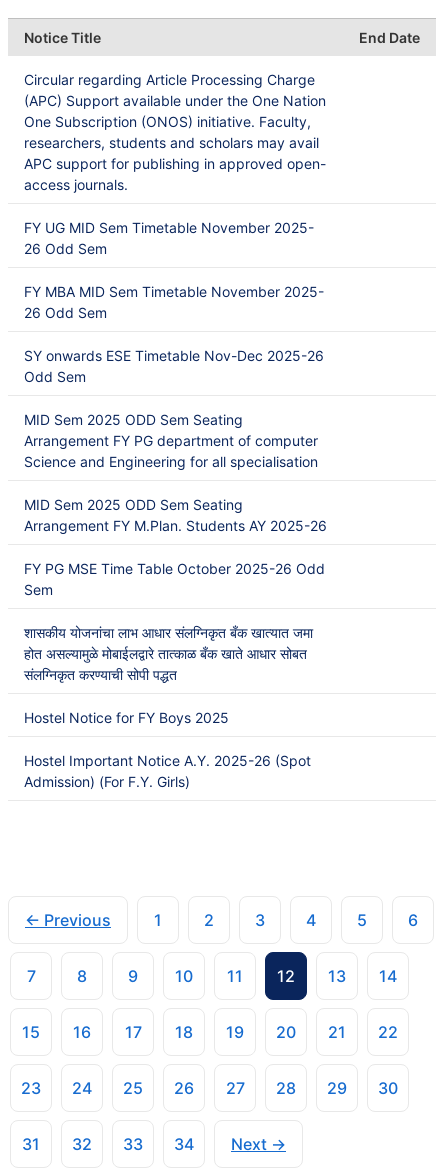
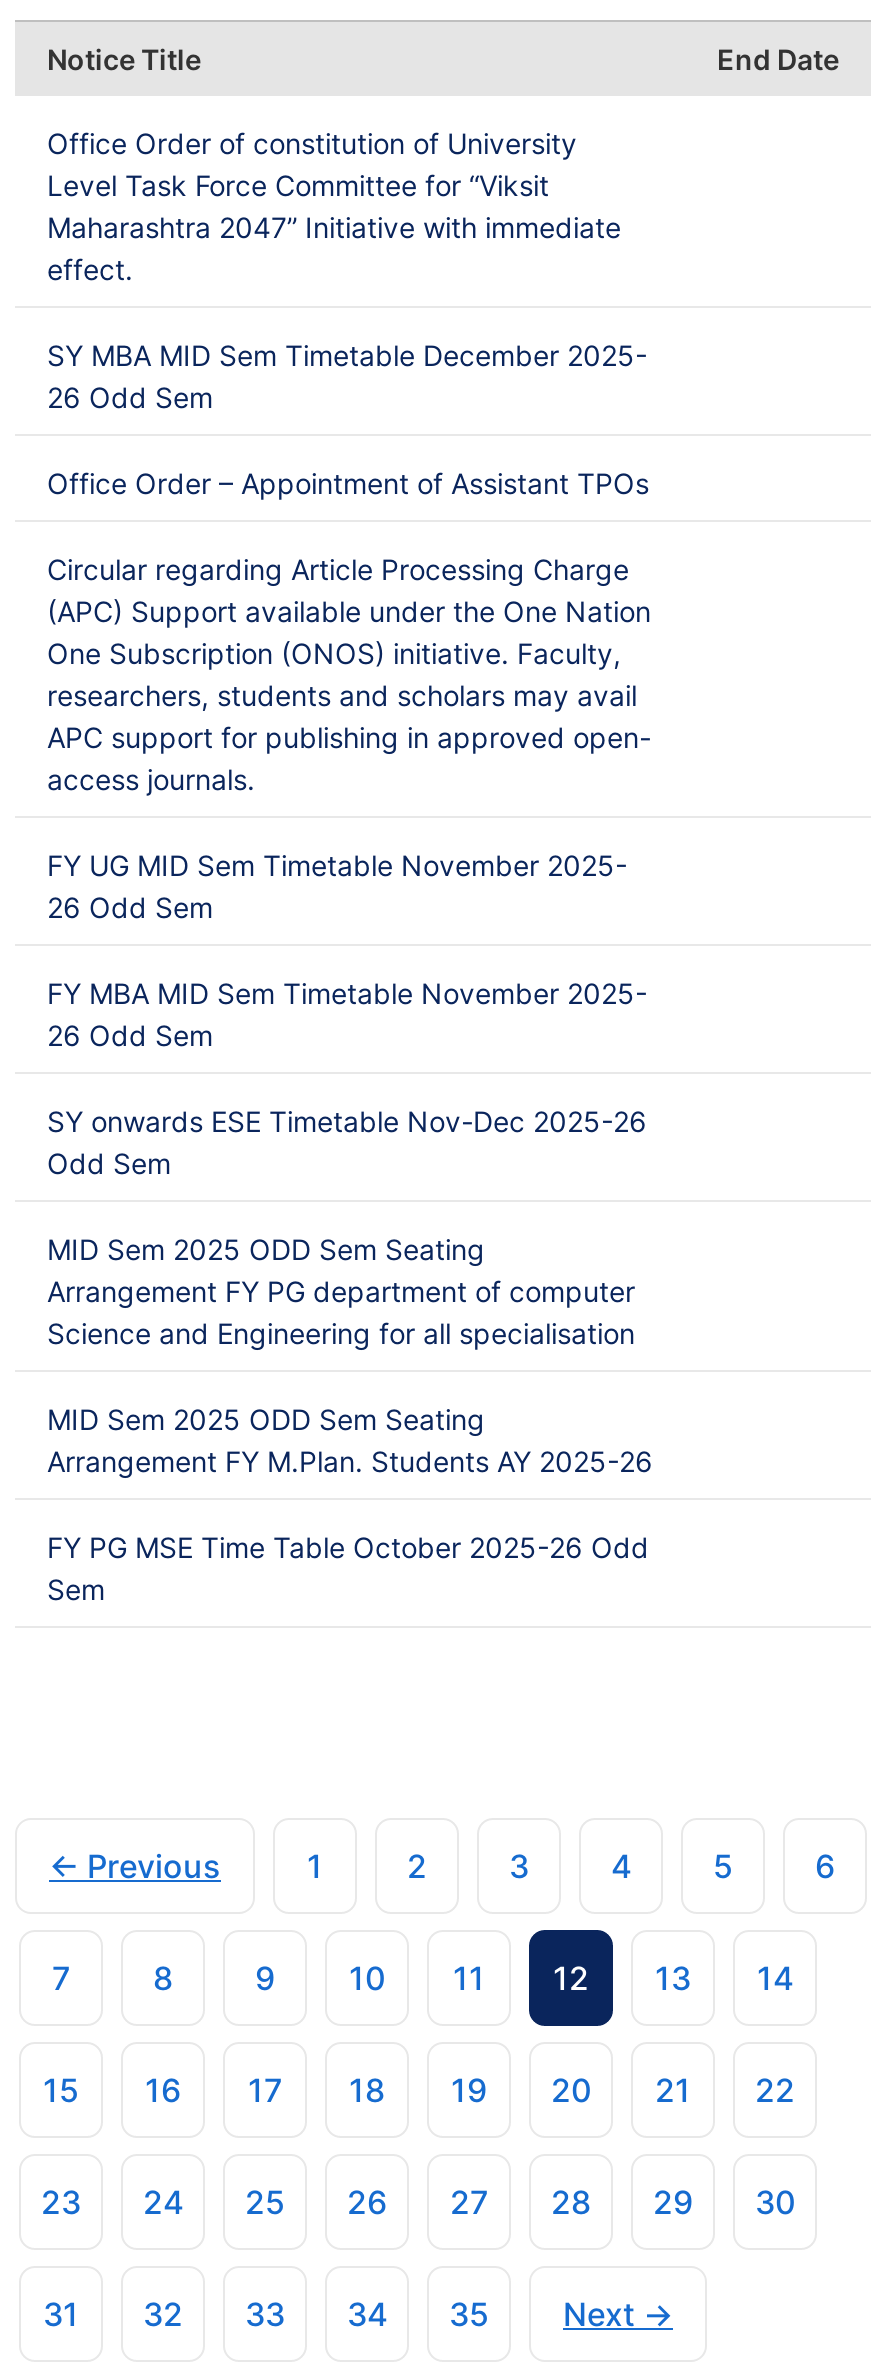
none -> [47,125,649,499] Office Order of constitution of University | Level Task Force Committee for “Viksit | Maharashtra 2047” Initiative with immediate | effect. | SY MBA MID Sem Timetable December 2025- | 26 Odd Sem | Office Order – Appointment of Assistant TPOs
moved [24,71,327,598] -> [47,551,653,1605]: Circular regarding Article Processing Charge | (APC) Support available under the One Nation | One Subscription (ONOS) initiative. Faculty, | ... | FY PG MSE Time Table October 2025-26 Odd | Sem
[24,624,313,790] शासकीय योजनांचा लाभ आधार संलग्निकृत बँक खात्यात जमा | होत असल्यामुळे मोबाईलद्वारे तात्काळ बँक खाते आधार सोबत | संलग्निकृत करण्याची सोपी पद्धत | Hostel Notice for FY Boys 2025 | Hostel Important Notice A.Y. 2025-26 (Spot | Admission) (For F.Y. Girls) -> none
none -> [449,2293,489,2333] 35

